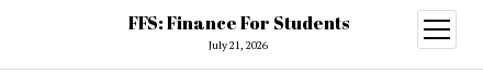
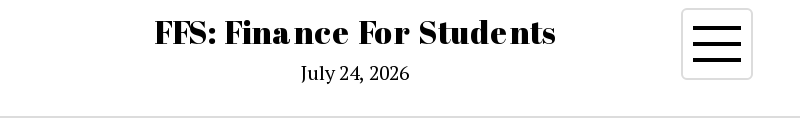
[209,38,268,52] July 21, 2026 -> [301,60,409,86] July 24, 2026

